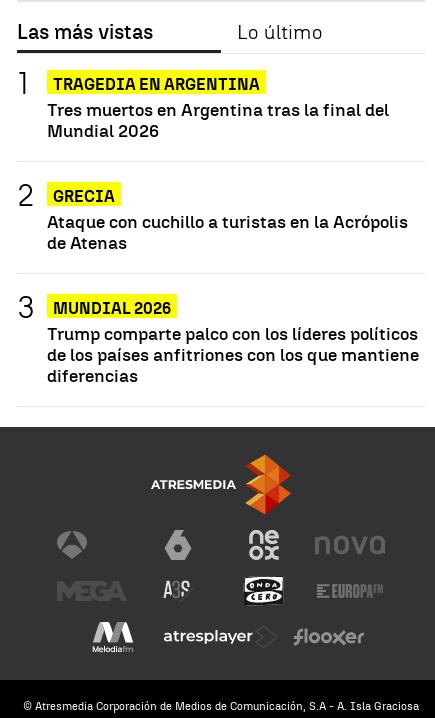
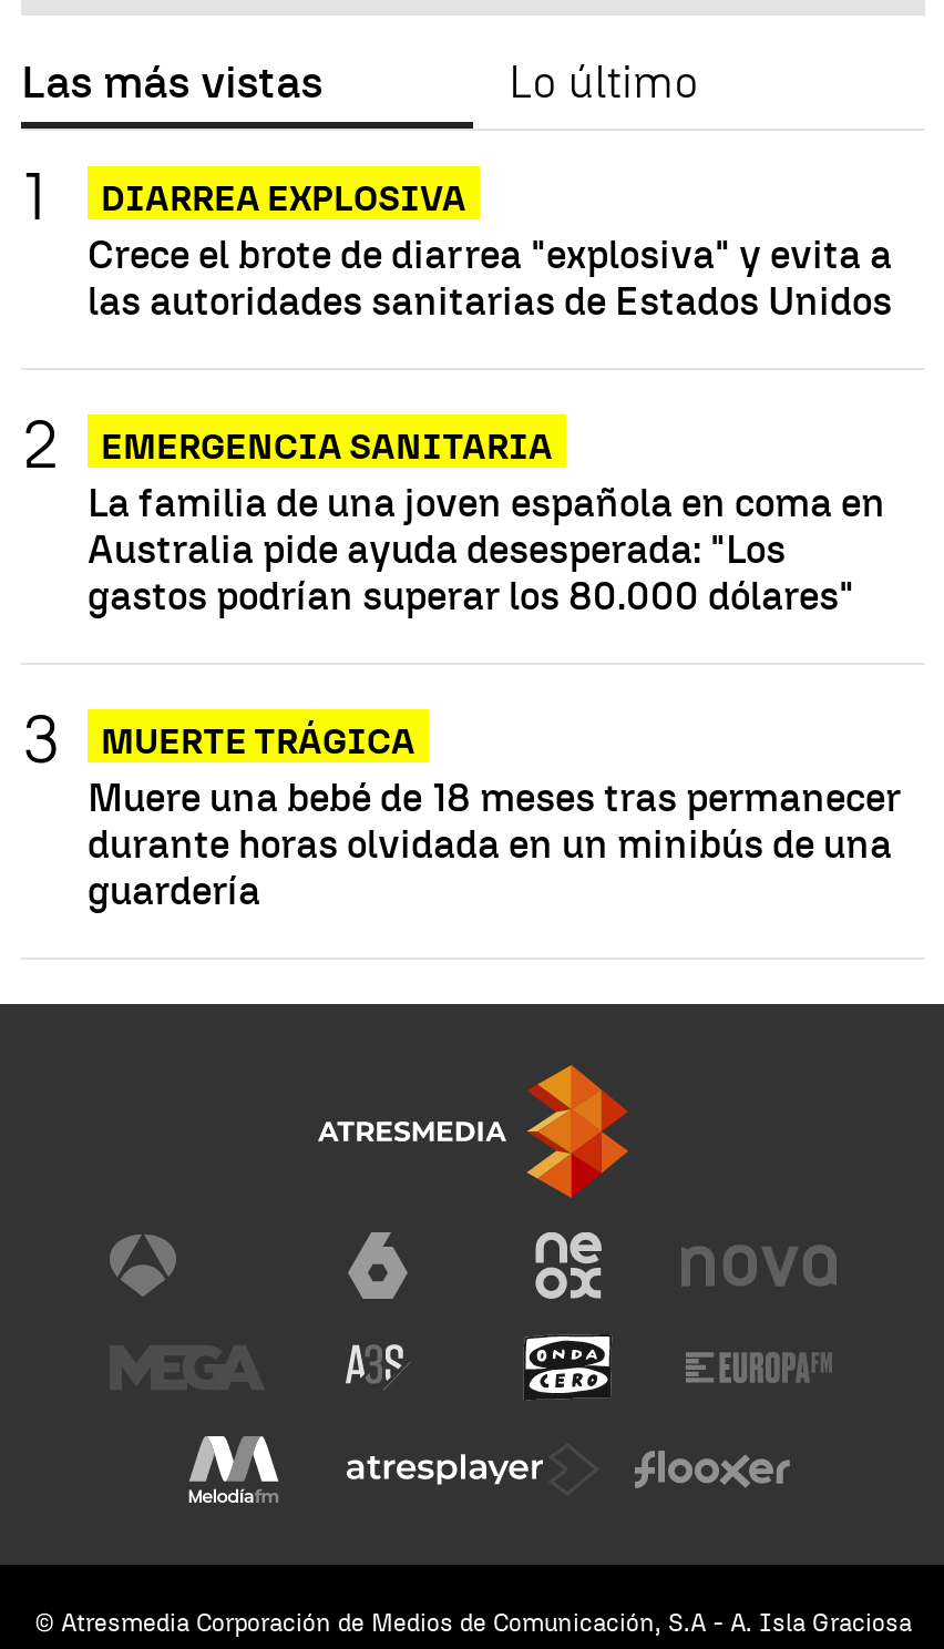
[47,75,389,141] TRAGEDIA EN ARGENTINA | Tres muertos en Argentina tras la final del | Mundial 2026 -> [88,177,892,323] DIARREA EXPLOSIVA | Crece el brote de diarrea "explosiva" y evita a | las autoridades sanitarias de Estados Unidos
[47,187,408,253] GRECIA | Ataque con cuchillo a turistas en la Acrópolis | de Atenas -> [88,425,885,618] EMERGENCIA SANITARIA | La familia de una joven española en coma en | Australia pide ayuda desesperada: "Los | gastos podrían superar los 80.000 dólares"
[47,299,419,386] MUNDIAL 2026 | Trump comparte palco con los líderes políticos | de los países anfitriones con los que mantiene | diferencias -> [88,720,901,913] MUERTE TRÁGICA | Muere una bebé de 18 meses tras permanecer | durante horas olvidada en un minibús de una | guardería

